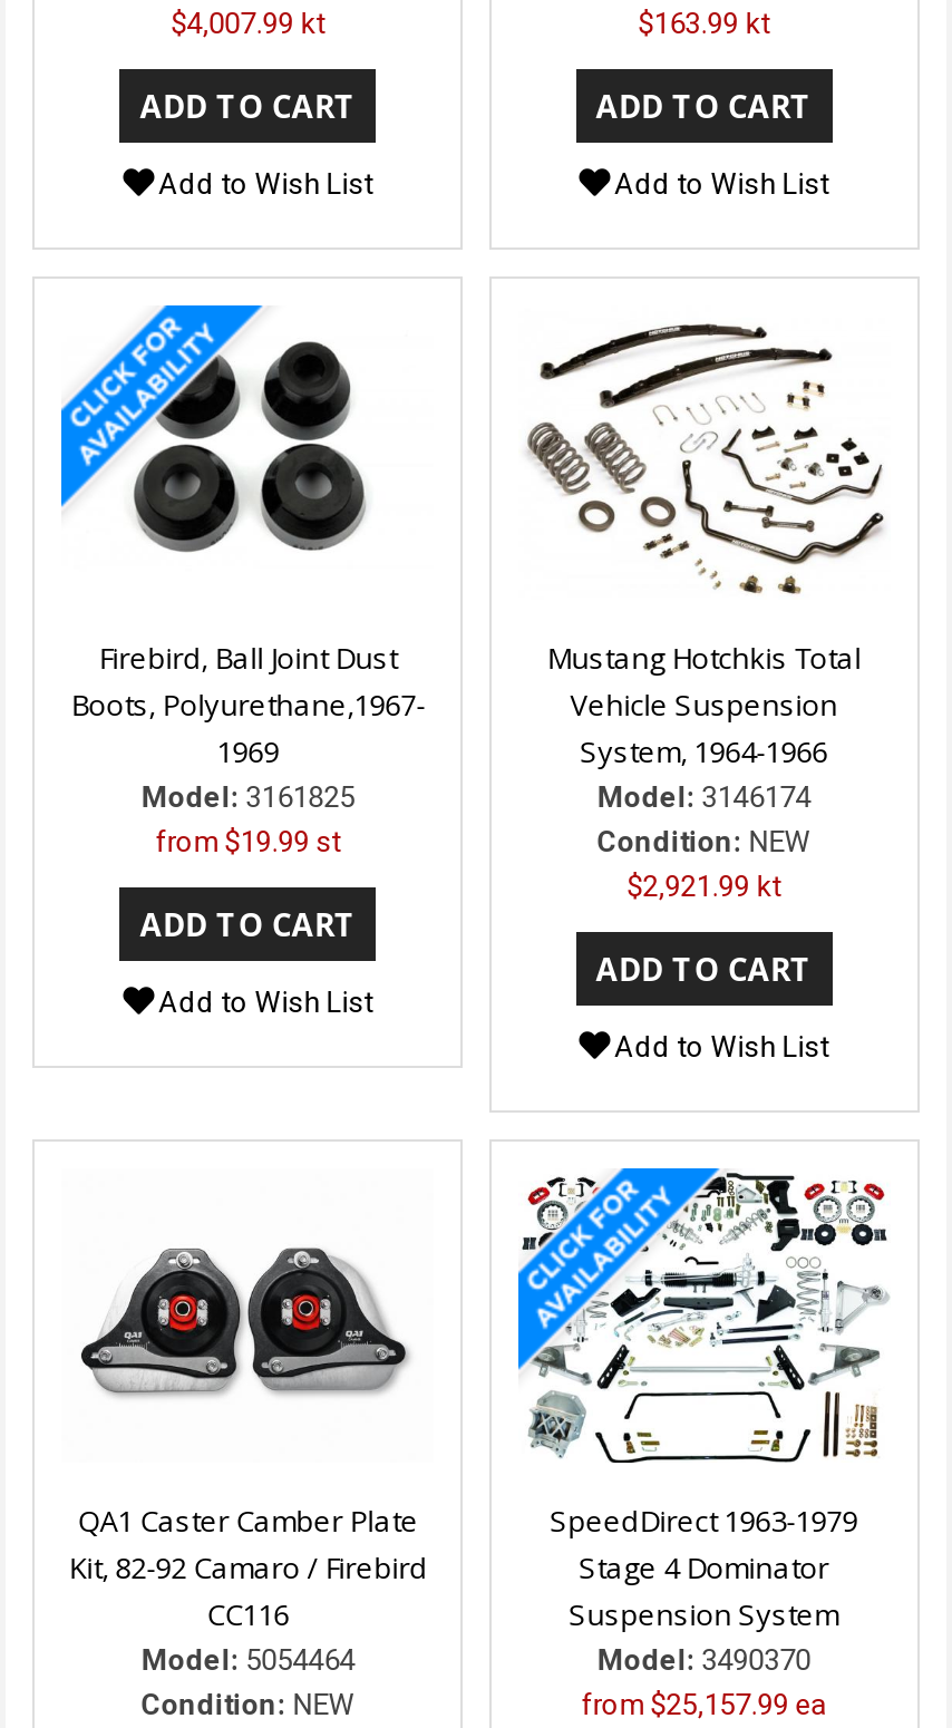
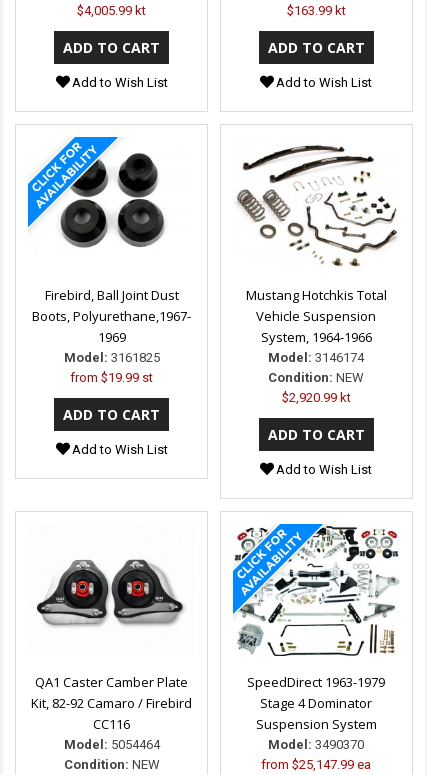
[171,7,325,40] $4,007.99 kt -> [77,3,146,18] $4,005.99 kt
[627,869,781,903] $2,921.99 kt -> [282,390,351,405] $2,920.99 kt
[581,1687,826,1720] from $25,157.99 ea -> [261,757,371,772] from $25,147.99 ea

